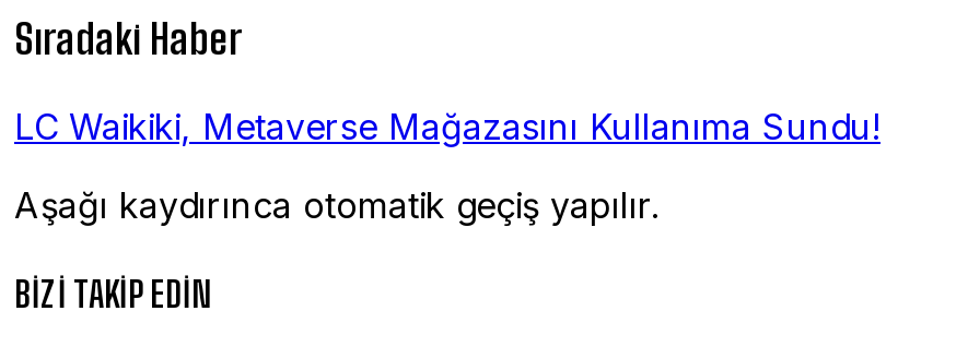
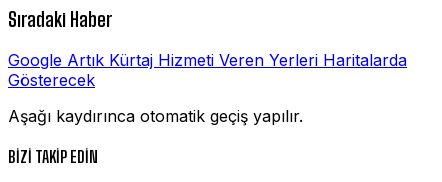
[14,103,880,147] LC Waikiki, Metaverse Mağazasını Kullanıma Sundu! -> [8,50,407,90] Google Artık Kürtaj Hizmeti Veren Yerleri Haritalarda | Gösterecek

